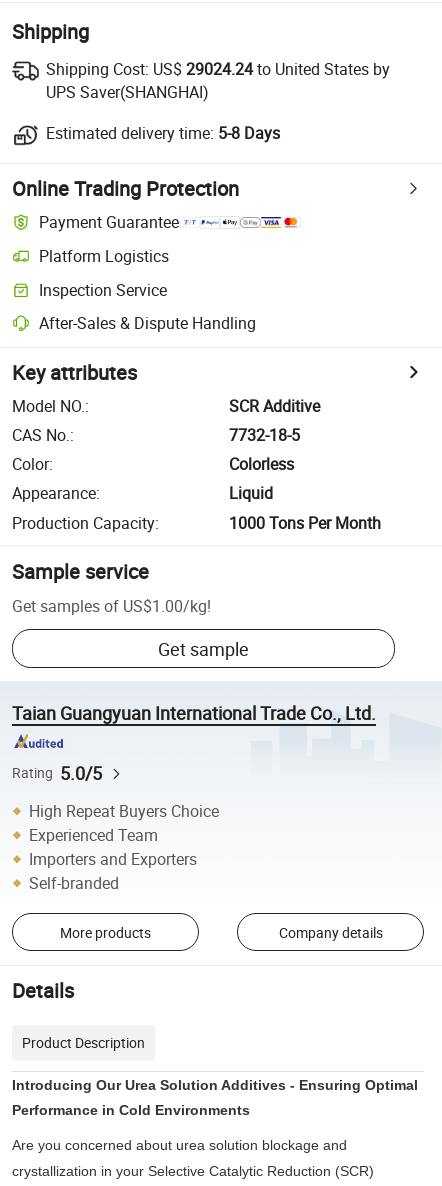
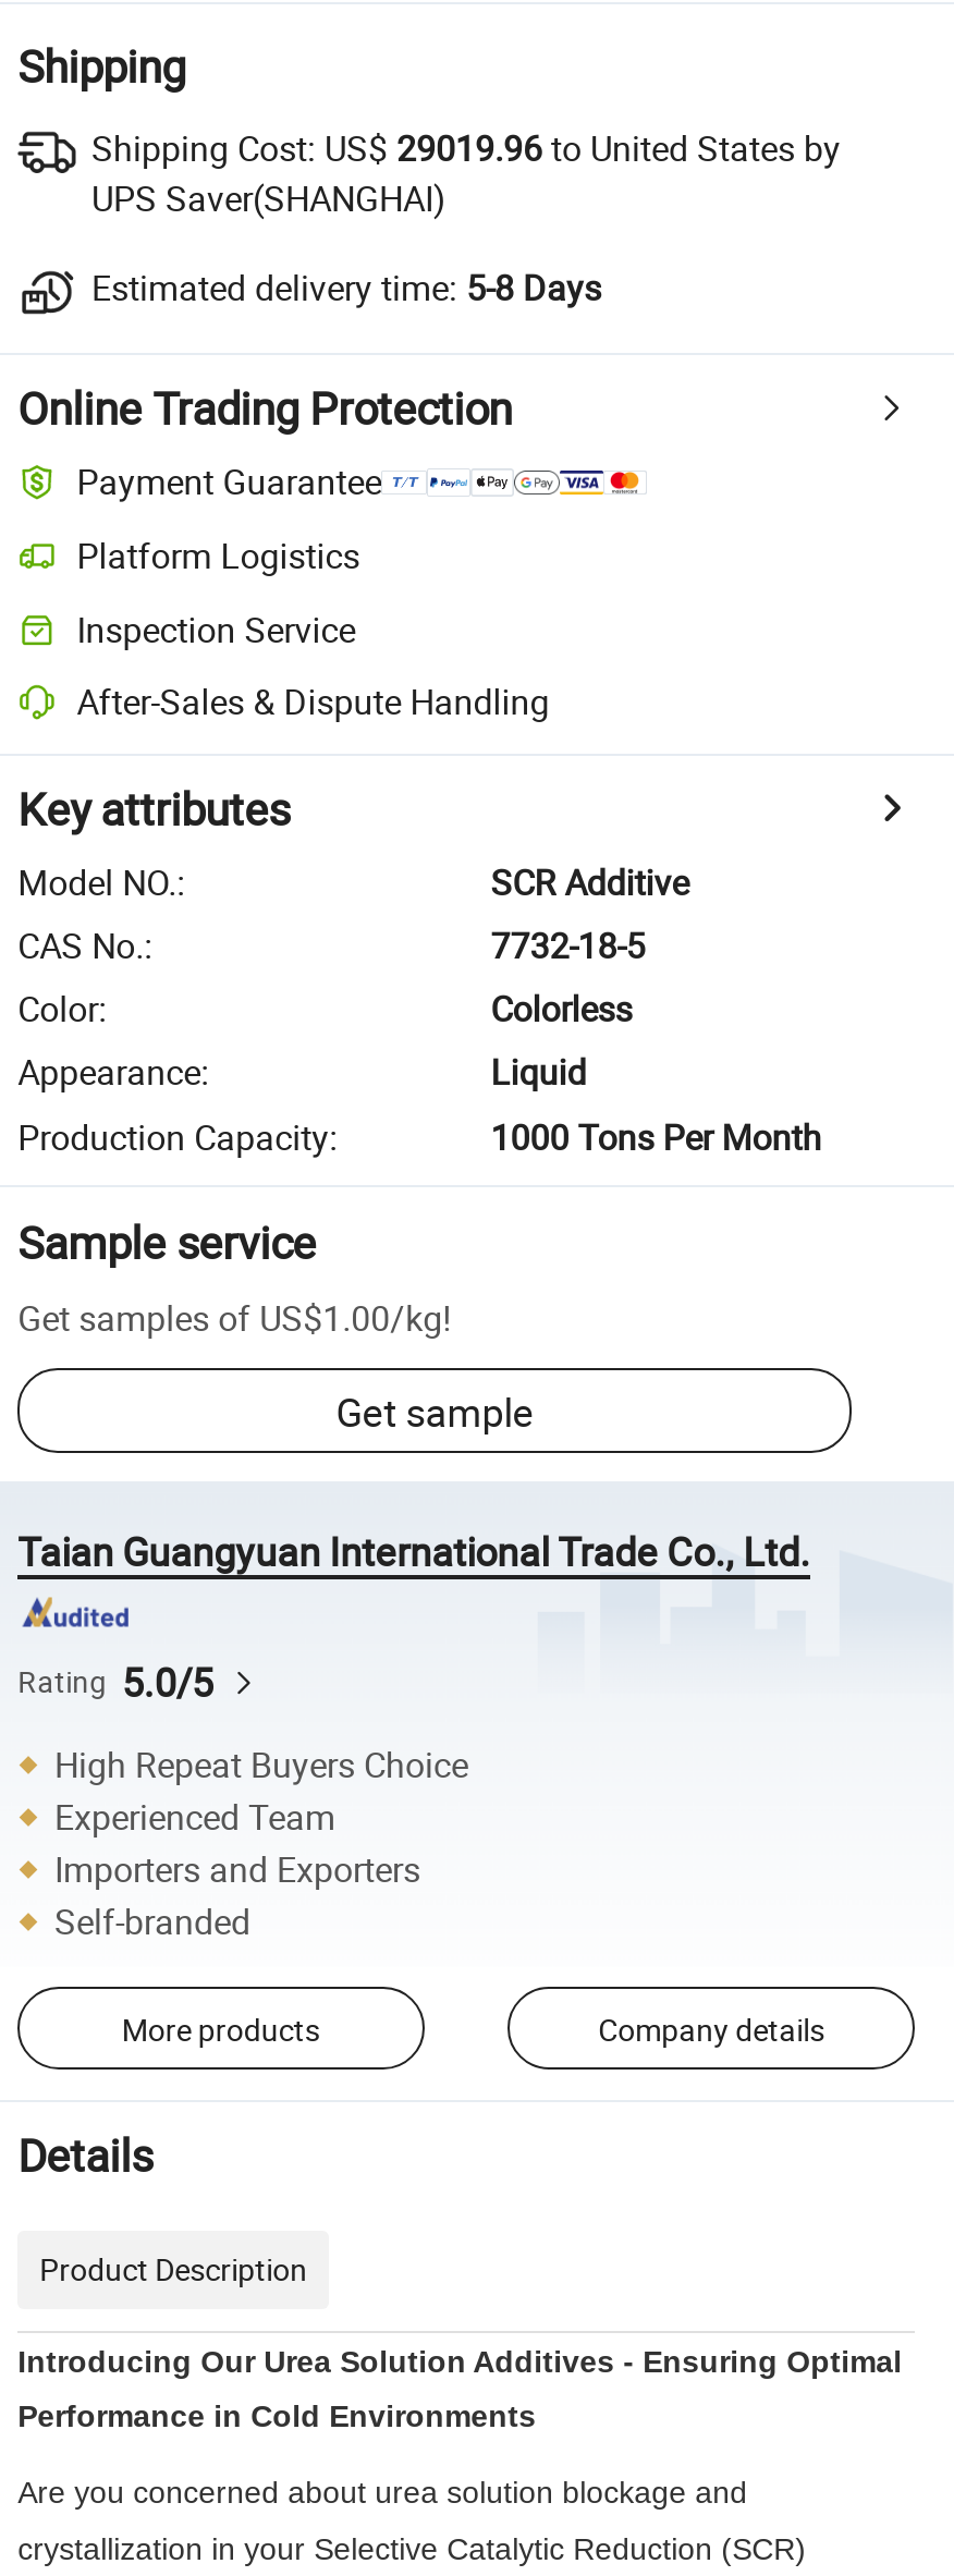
[46,58,390,80] Shipping Cost: US$29024.24 to United States by -> [91,124,841,172] Shipping Cost: US$29019.96 to United States by

